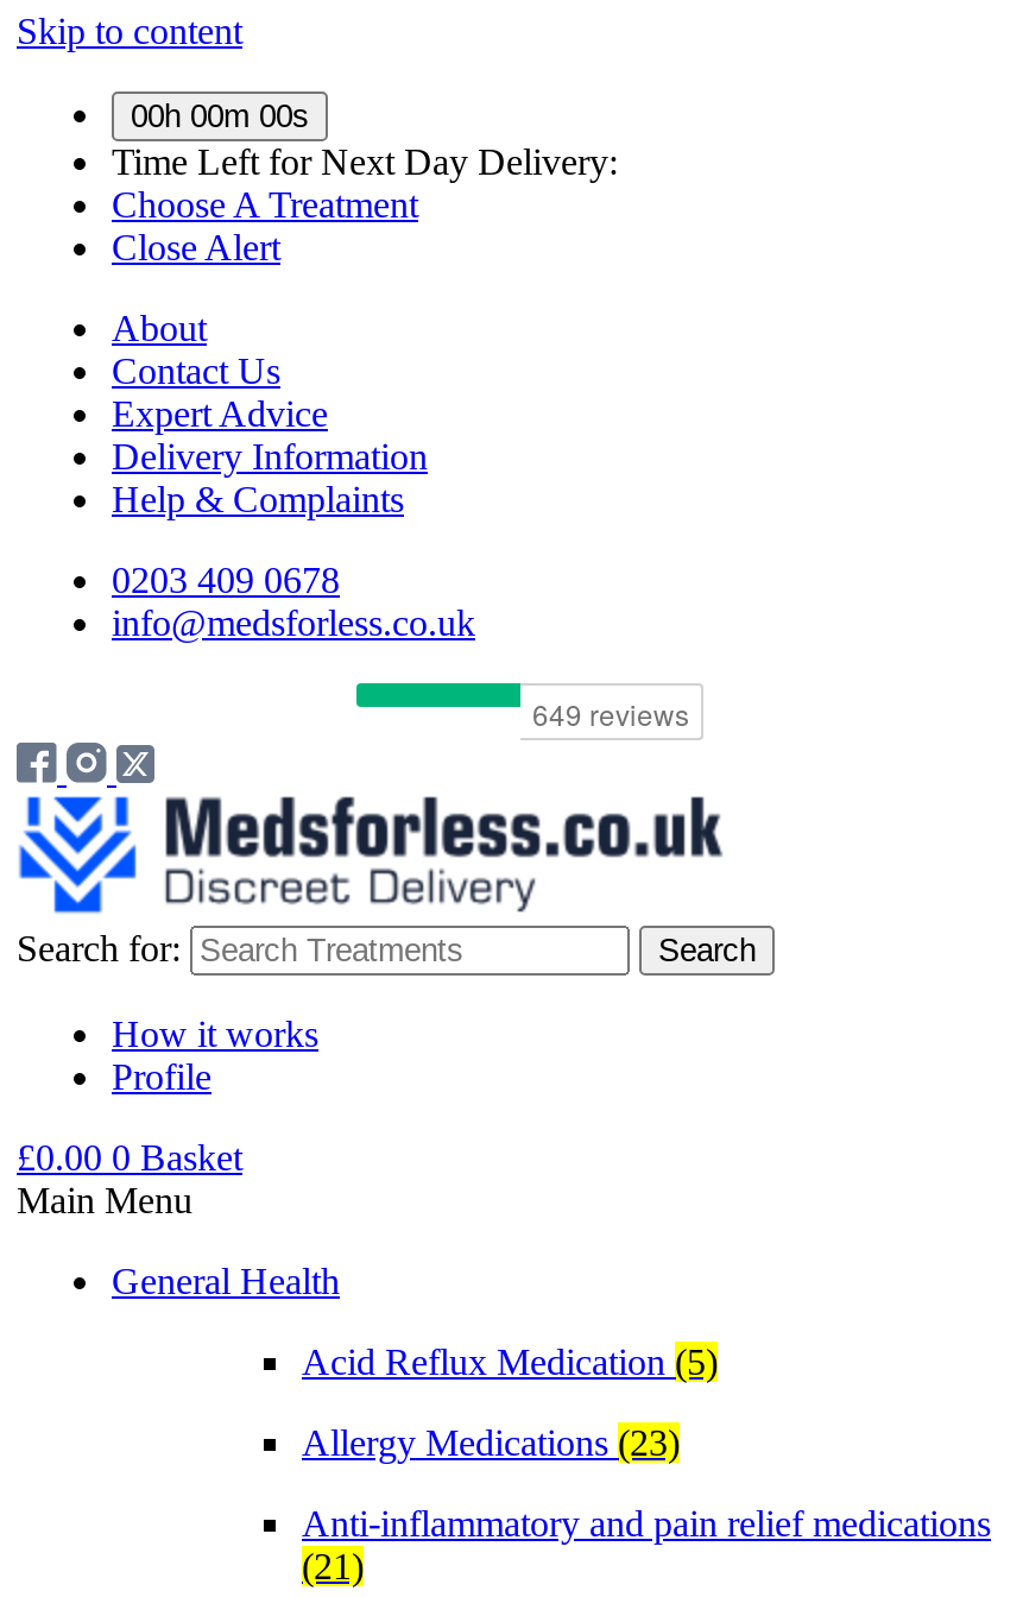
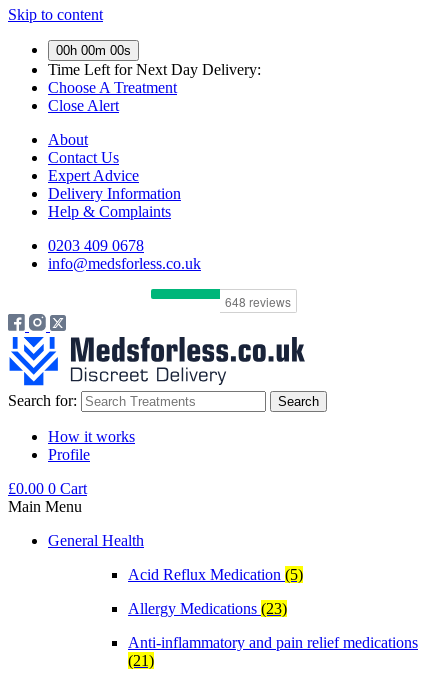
[17,1137,242,1178] £0.00 0 Basket -> [8,480,87,497] £0.00 0 Cart

